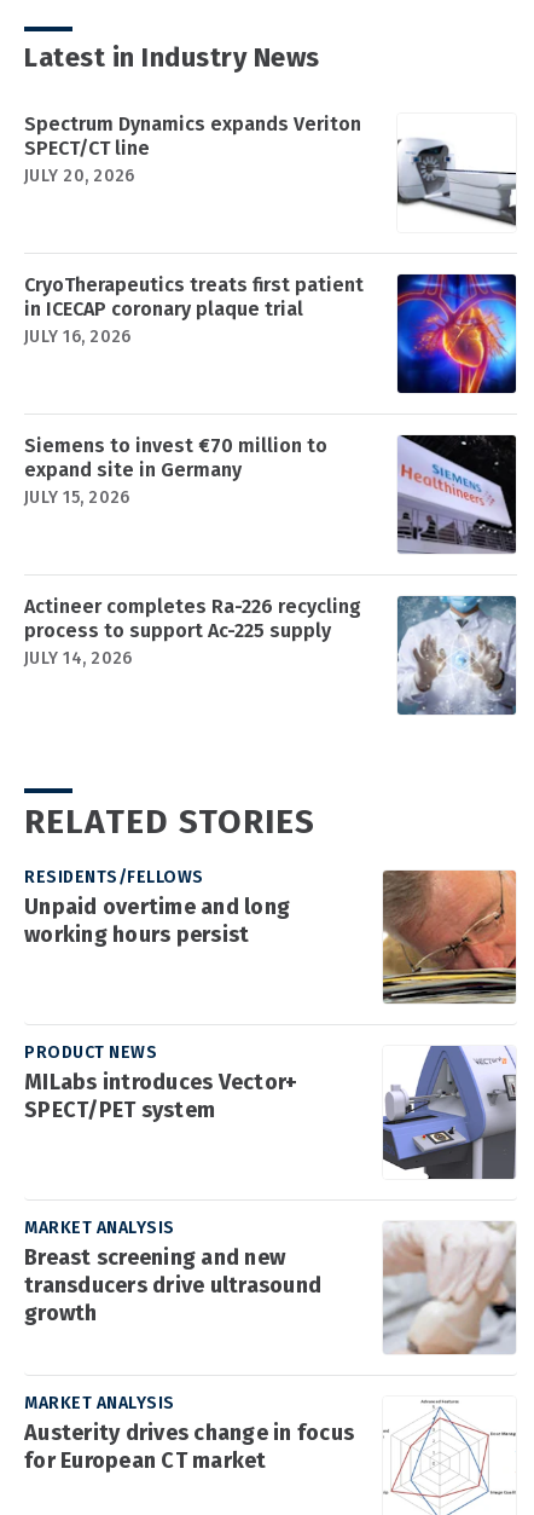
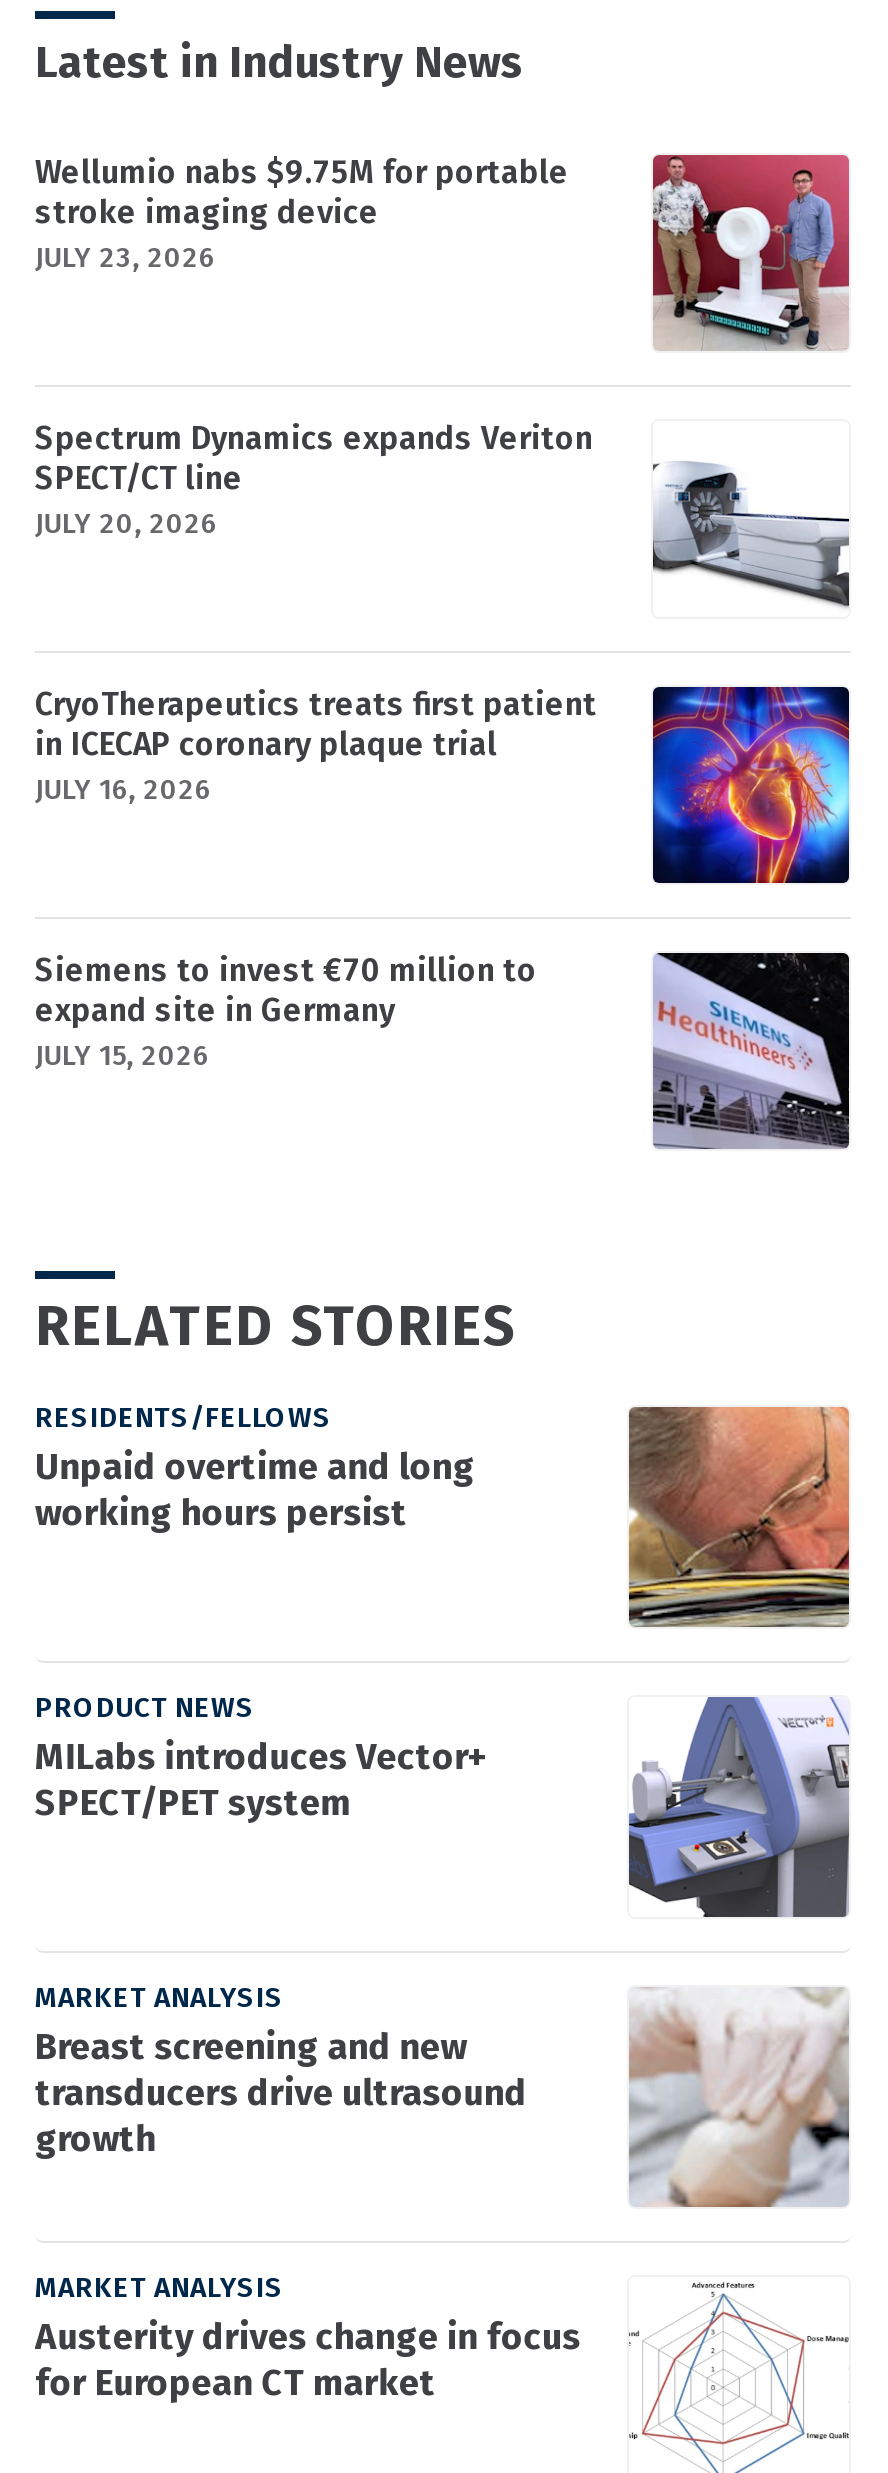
none -> [35,153,569,275] Wellumio nabs $9.75M for portable | stroke imaging device | JULY 23, 2026
none -> [651,153,851,351] [image]
moved [24,112,518,508] -> [35,419,853,1073]: [image] | Spectrum Dynamics expands Veriton | SPECT/CT line | ... | expand site in Germany | JULY 15, 2026
[24,595,517,715] [image] | Actineer completes Ra-226 recycling | process to support Ac-225 supply | JULY 14, 2026 -> none

